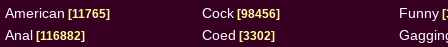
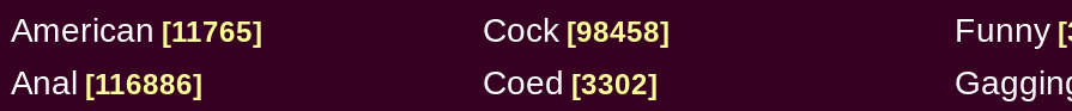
[202,5,280,21] Cock [98456] -> [483,11,670,49] Cock [98458]
[5,27,85,43] Anal [116882] -> [11,63,202,101] Anal [116886]

